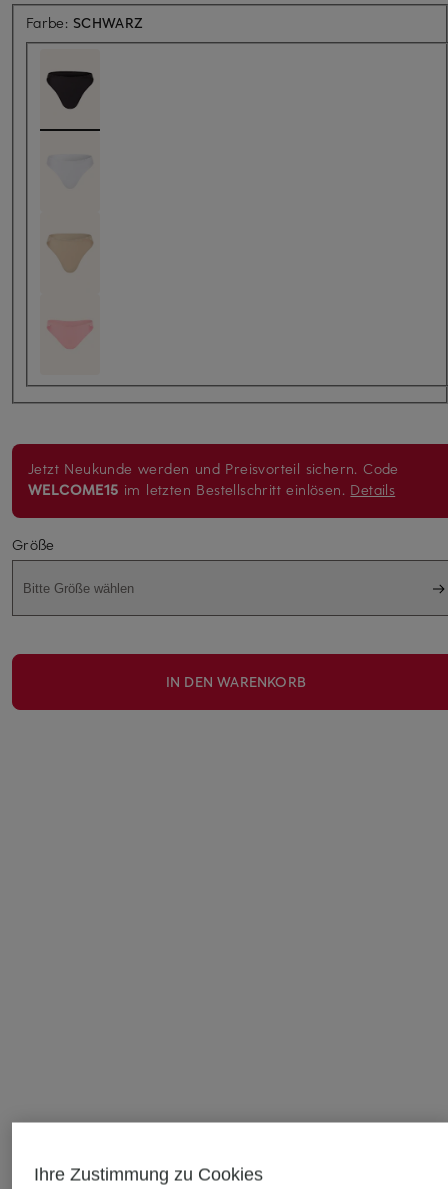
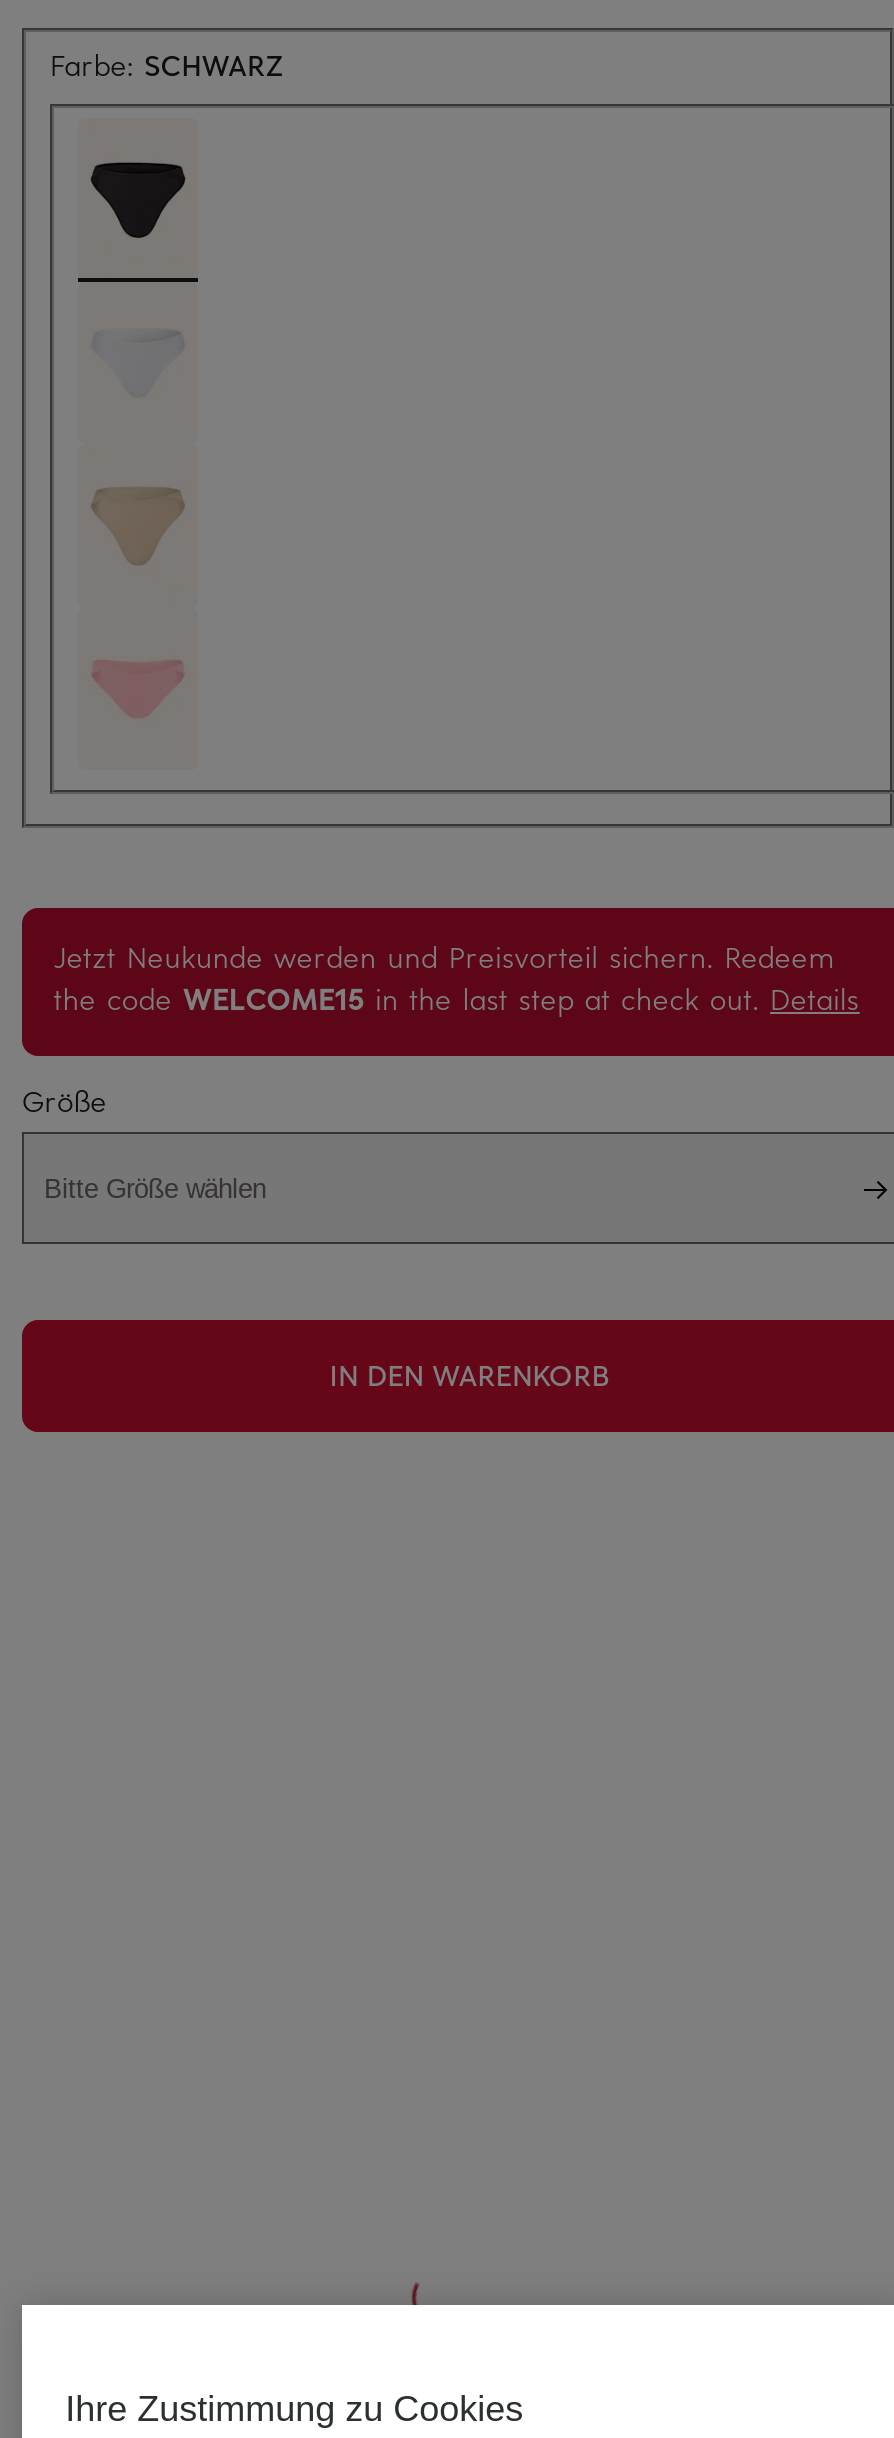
[28,459,399,499] Jetzt Neukunde werden und Preisvorteil sichern. Code | WELCOME15 im letzten Bestellschritt einlösen. Details -> [54,939,860,1019] Jetzt Neukunde werden und Preisvorteil sichern. Redeem | the code WELCOME15 in the last step at check out. Details

